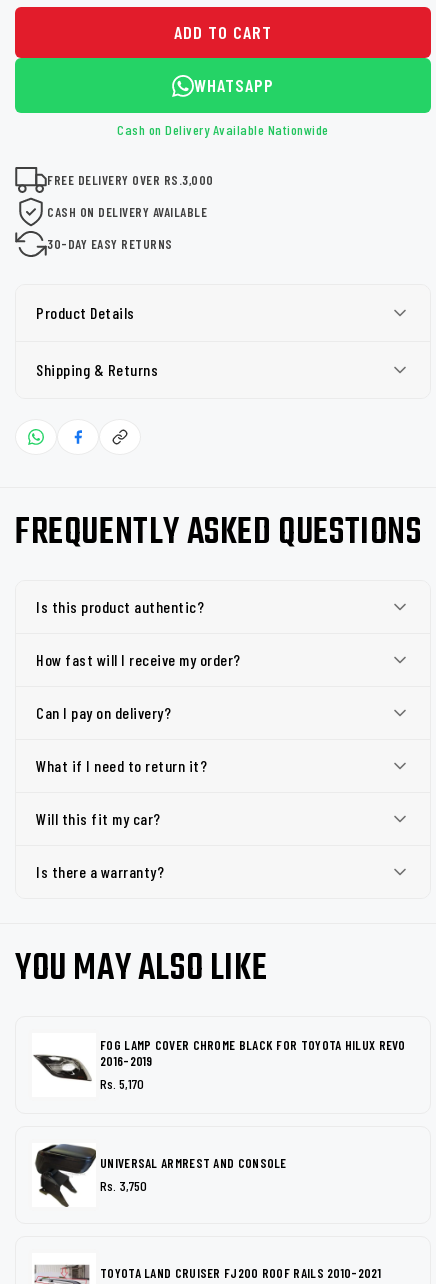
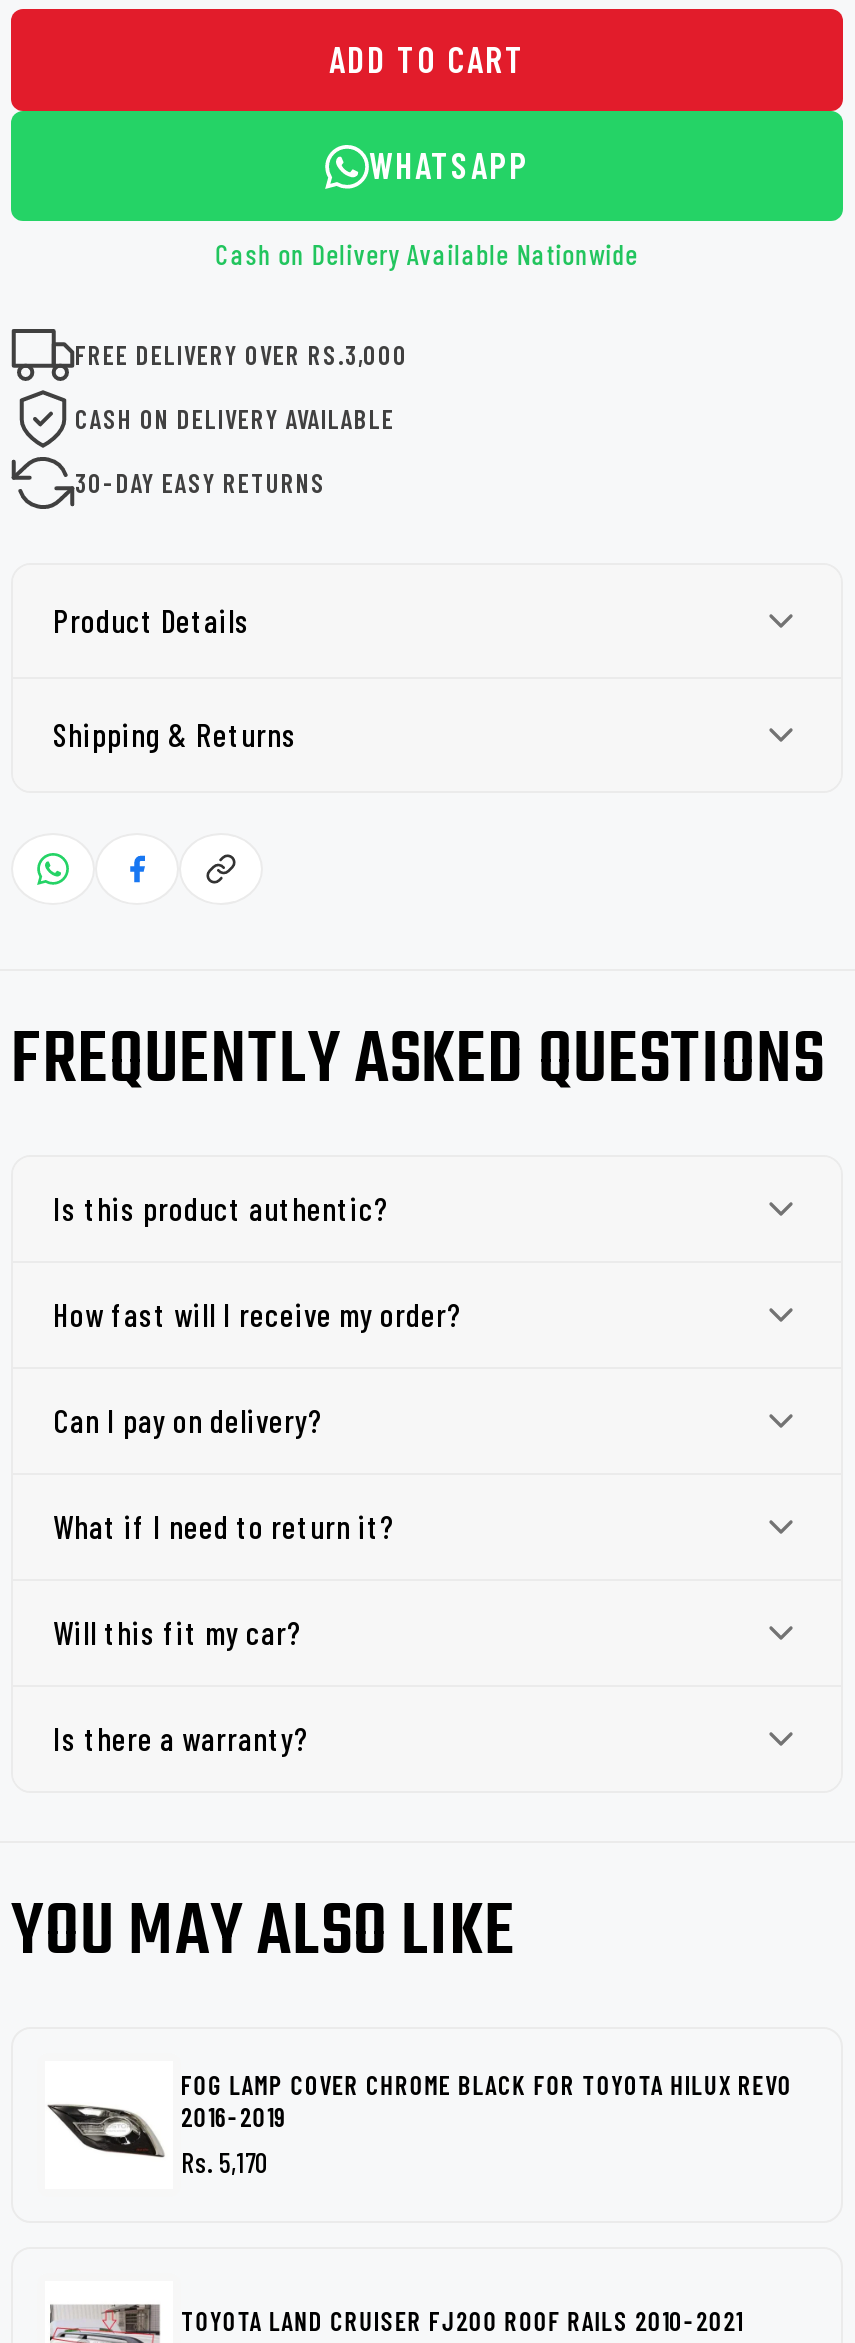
[35,1143,287,1208] [image] | UNIVERSAL ARMREST AND CONSOLE | Rs. 3,750 -> none

